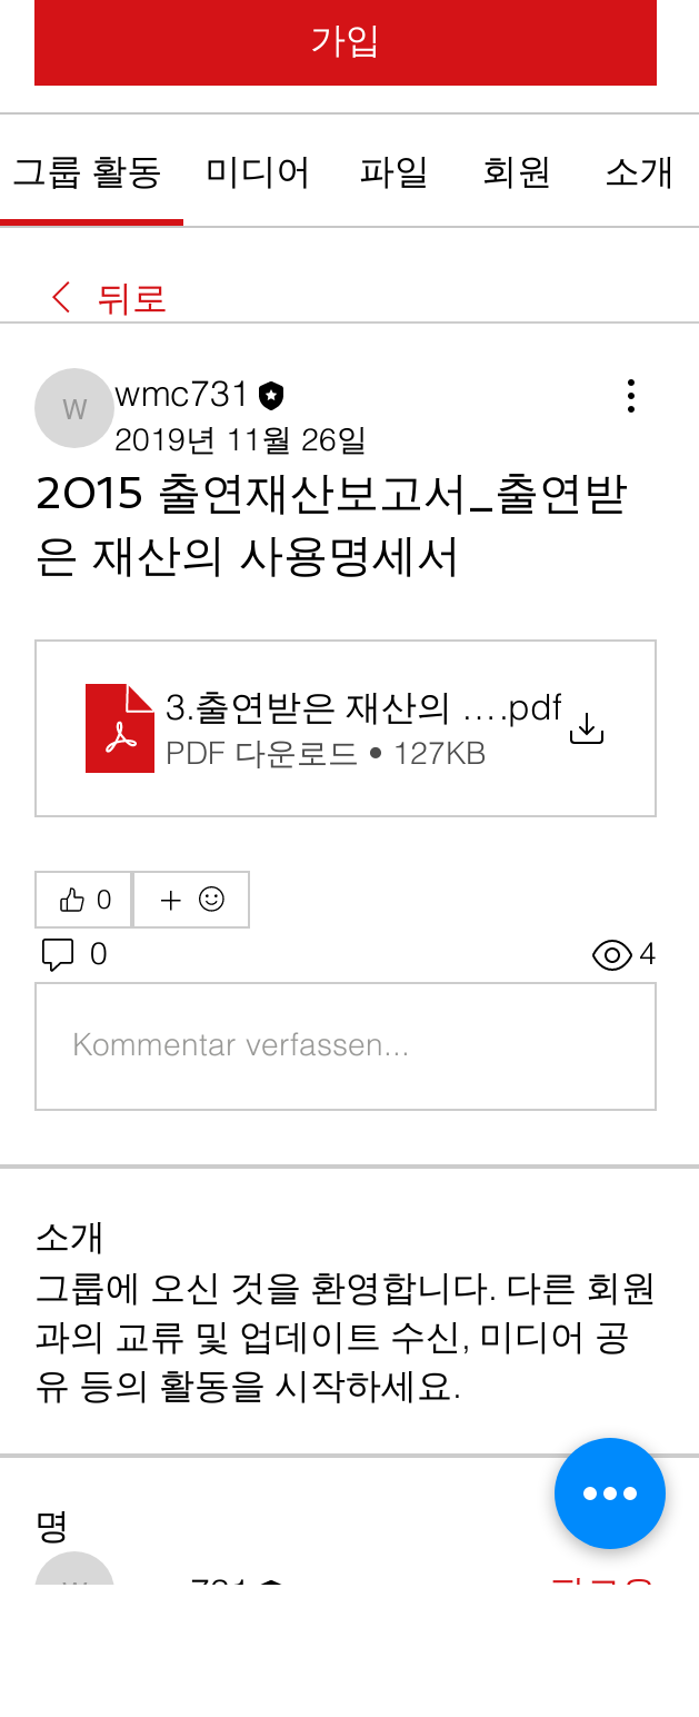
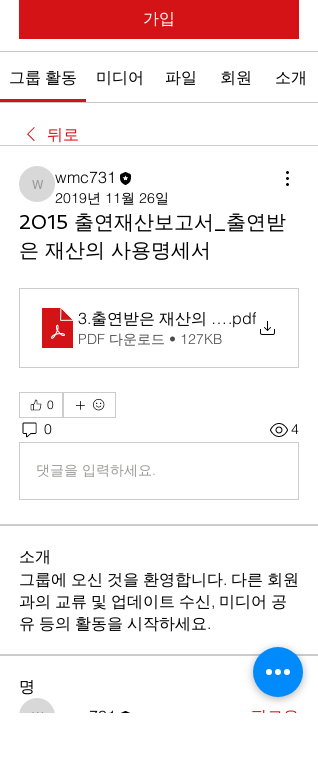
[72,1025,410,1065] Kommentar verfassen... -> [36,461,156,479] 댓글을 입력하세요.

